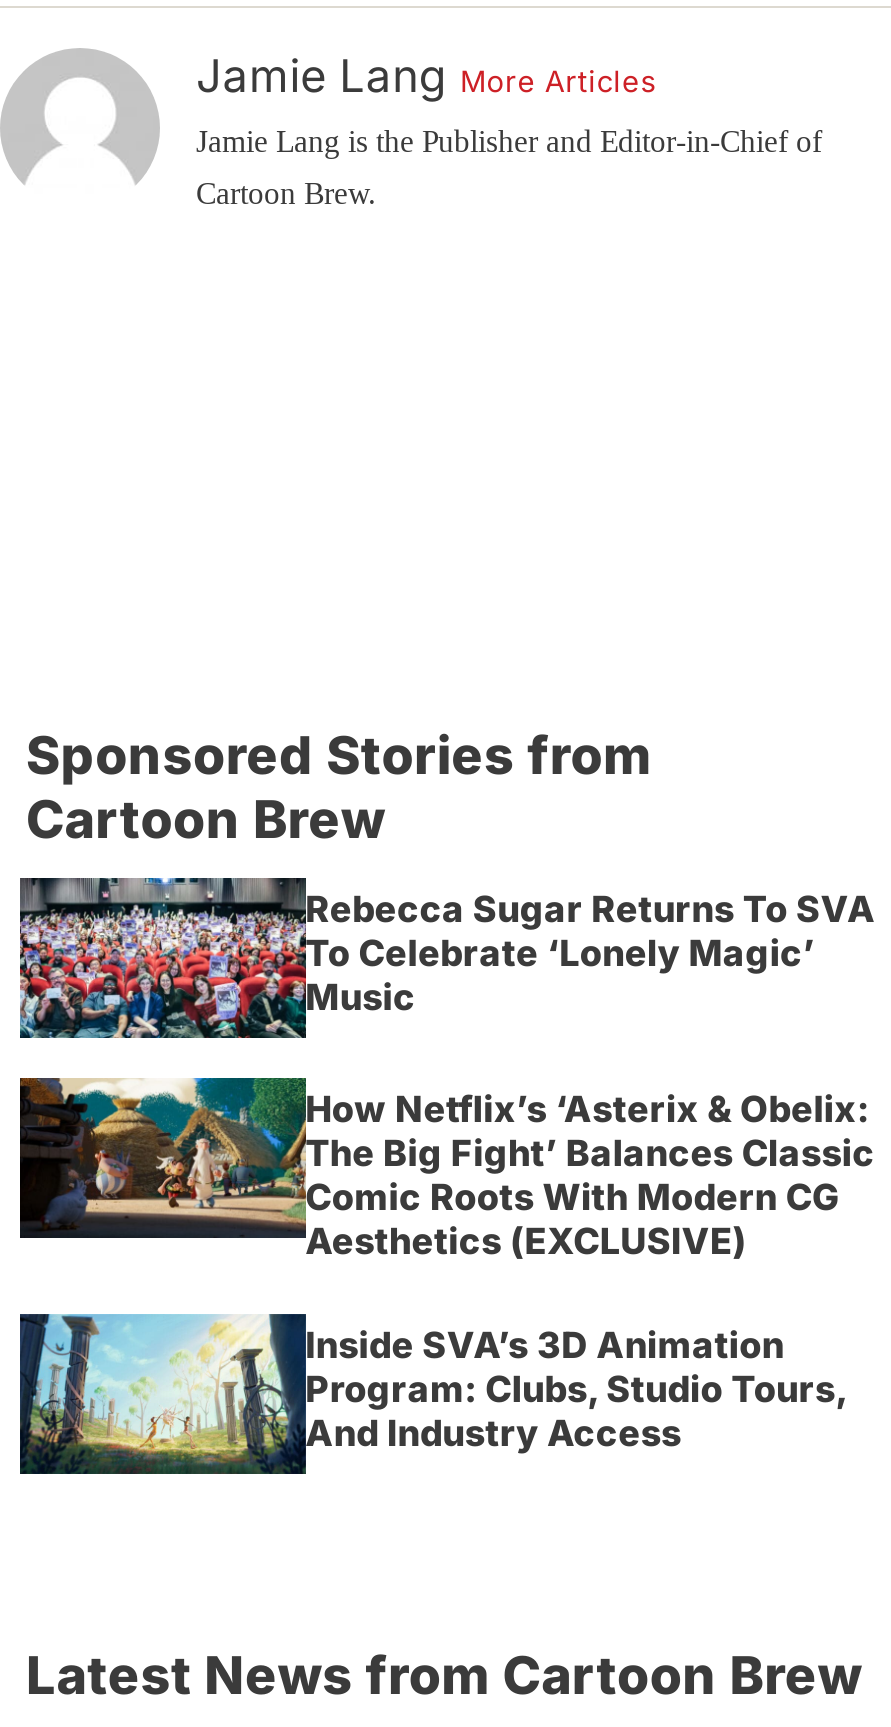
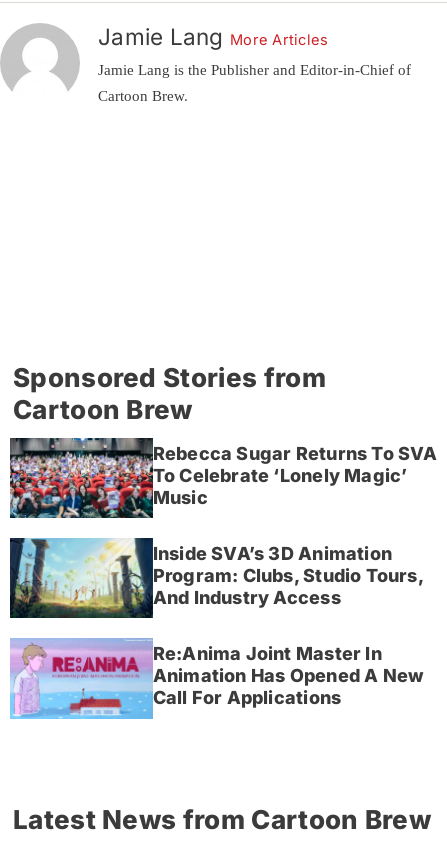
[20,1076,875,1262] [image] | How Netflix’s ‘Asterix & Obelix: | The Big Fight’ Balances Classic | Comic Roots With Modern CG | Aesthetics (EXCLUSIVE) -> none
moved [18,1312,848,1476] -> [9,537,424,619]: [image] | Inside SVA’s 3D Animation | Program: Clubs, Studio Tours, | And Industry Access
none -> [9,638,424,720] [image] | Re:Anima Joint Master In | Animation Has Opened A New | Call For Applications

